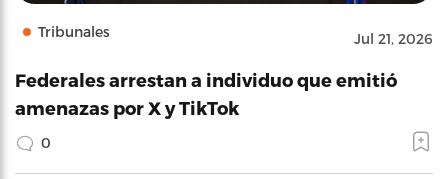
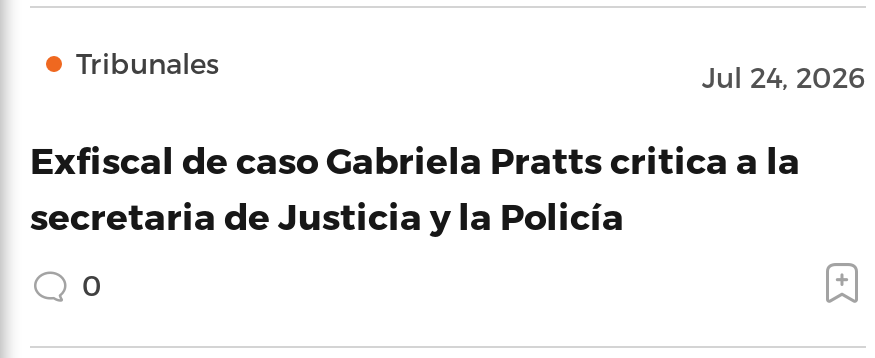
[354,30,433,47] Jul 21, 2026 -> [702,59,866,93] Jul 24, 2026
[15,69,397,118] Federales arrestan a individuo que emitió | amenazas por X y TikTok -> [30,137,800,235] Exfiscal de caso Gabriela Pratts critica a la | secretaria de Justicia y la Policía

